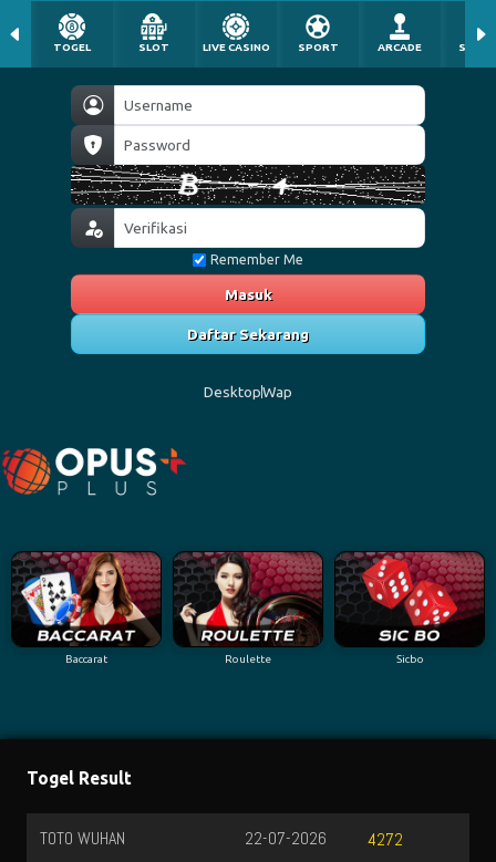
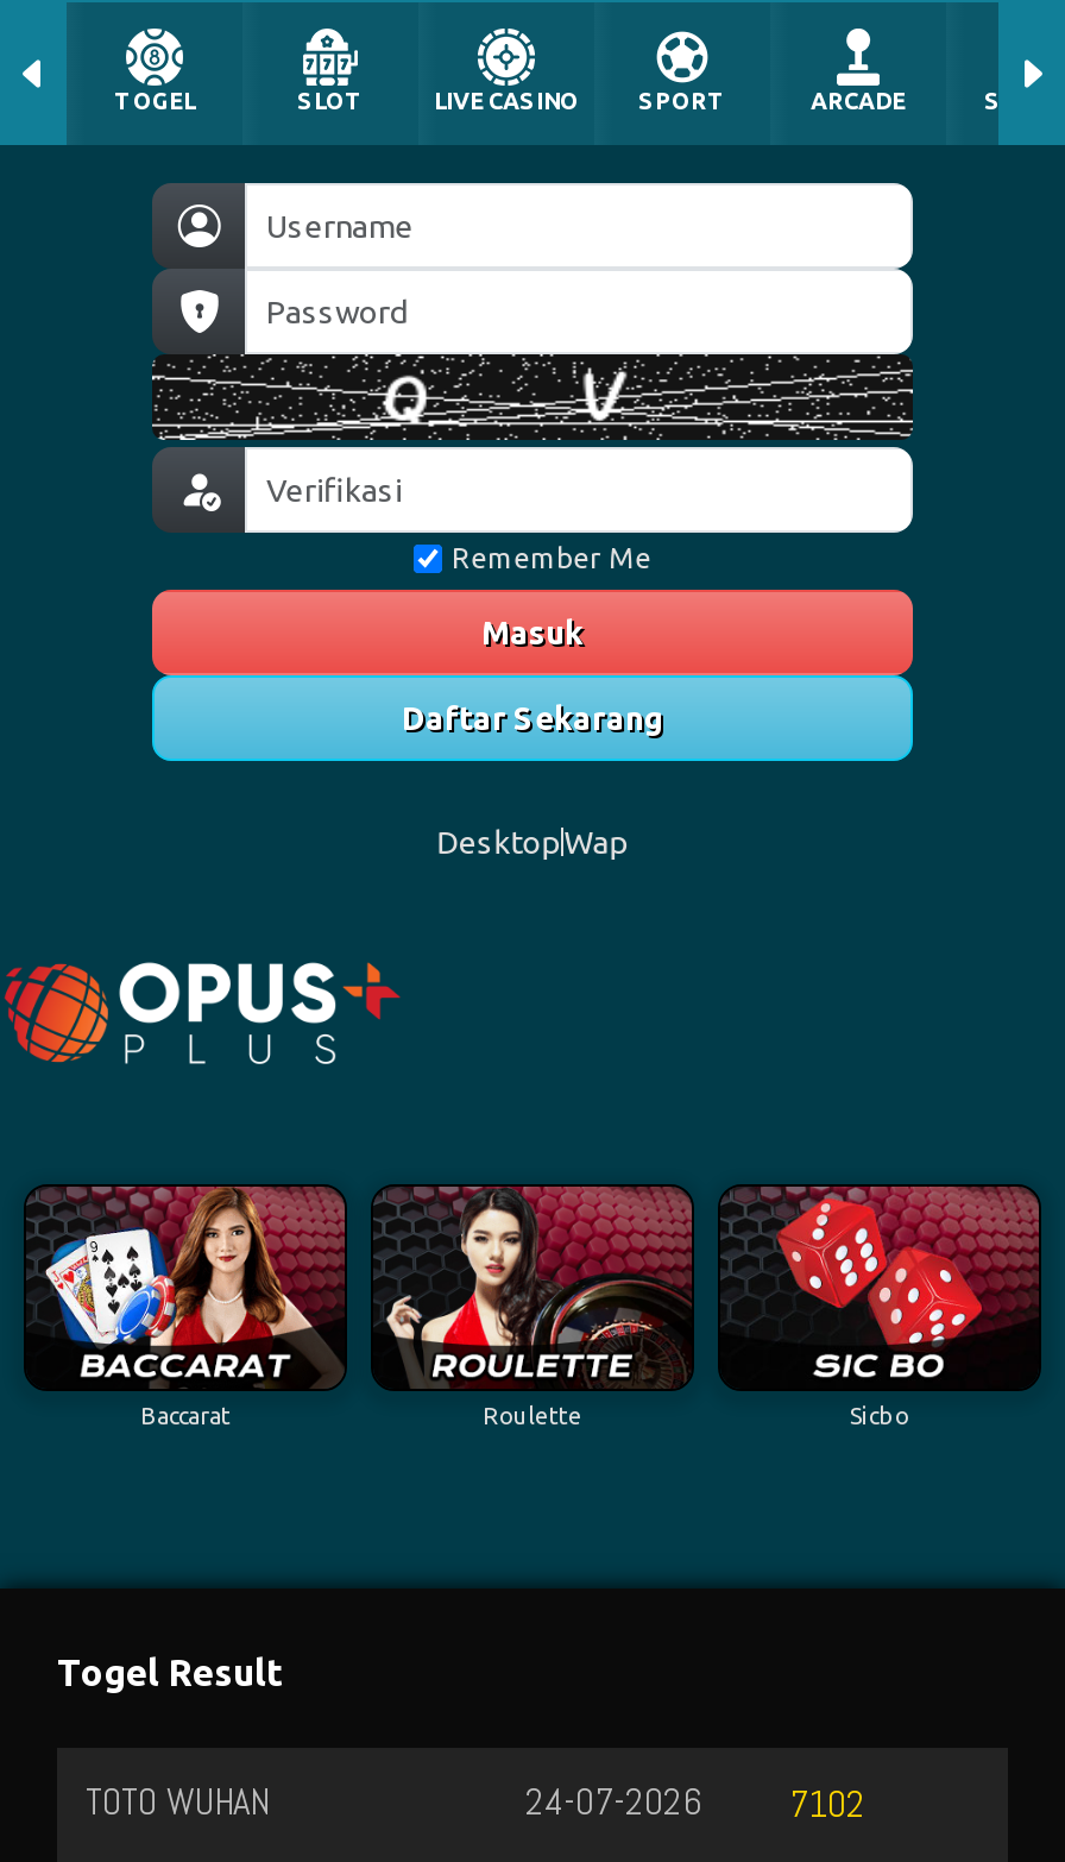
[71,165,425,205] [image] -> [152,354,913,442] [image]
[245,828,327,850] 22-07-2026 -> [525,1779,701,1826] 24-07-2026
[368,828,403,850] 4272 -> [789,1780,865,1828] 7102

